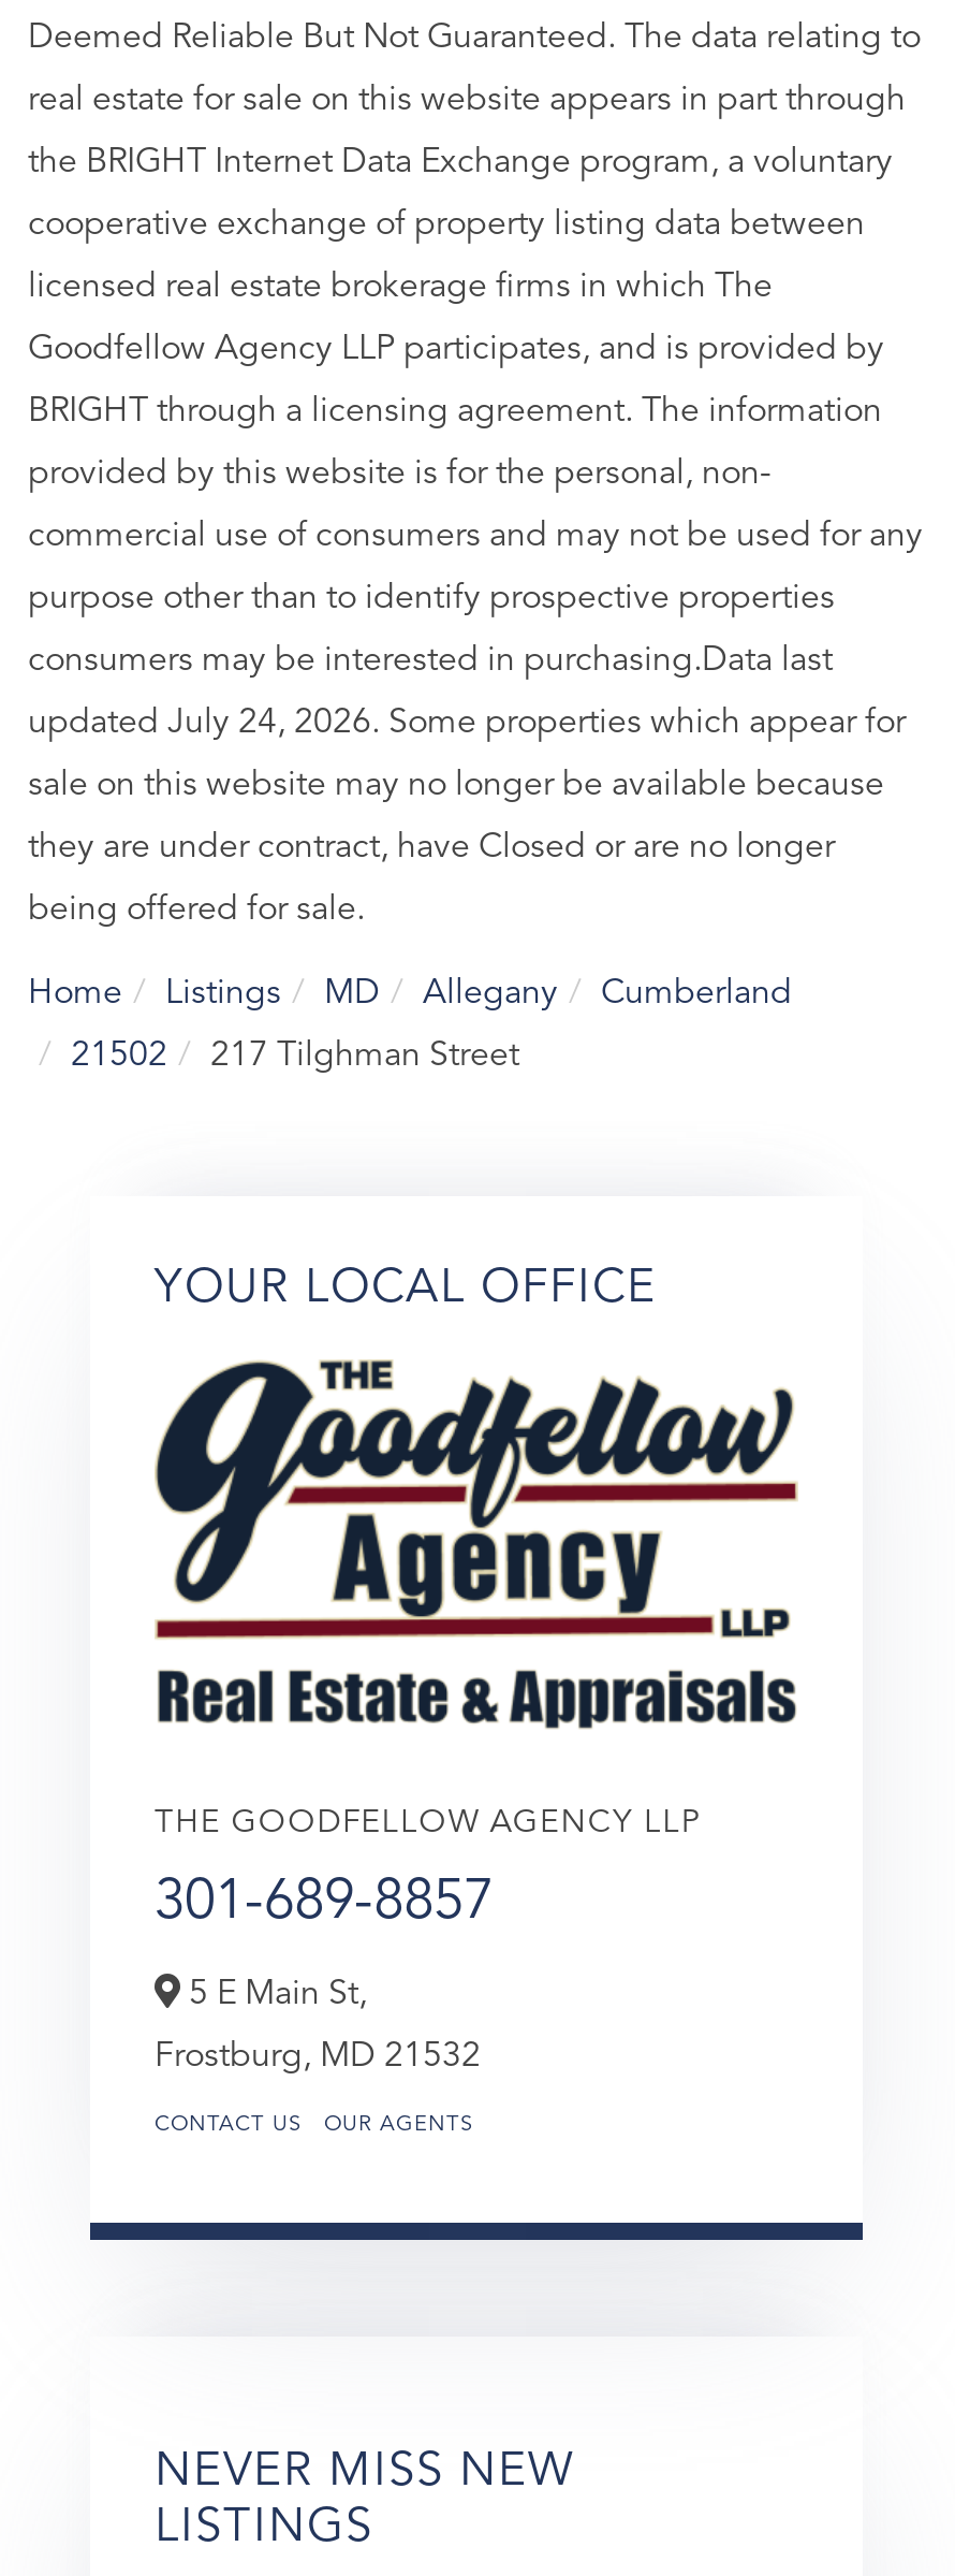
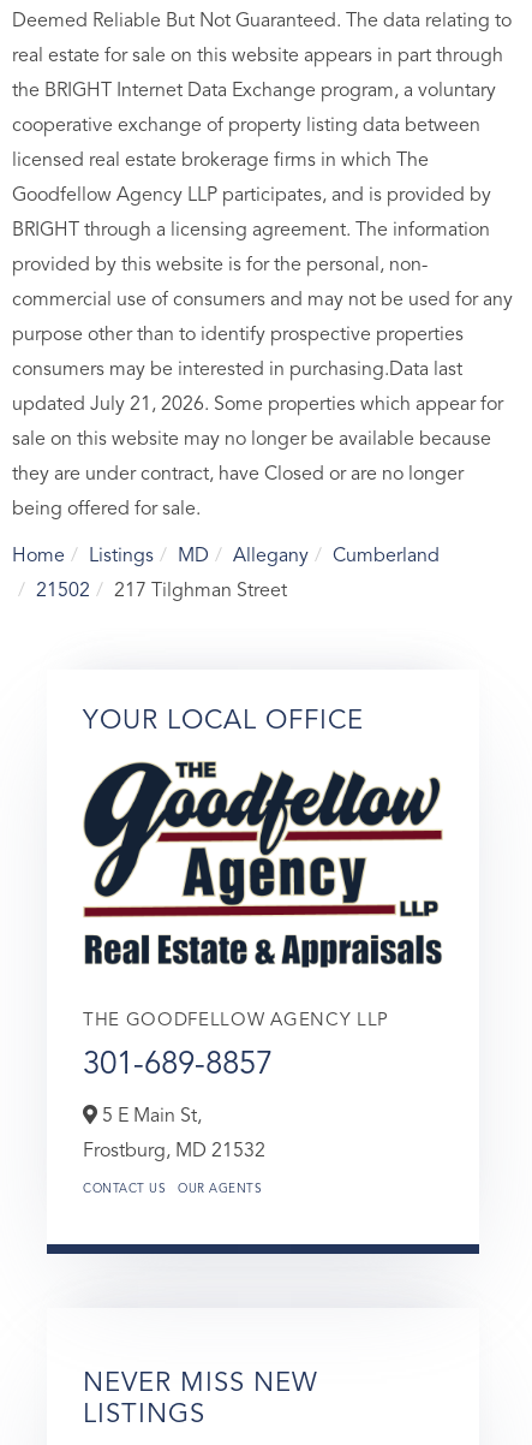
[28,706,906,740] updated July 24, 2026. Some properties which appear for -> [12,395,503,414] updated July 21, 2026. Some properties which appear for

